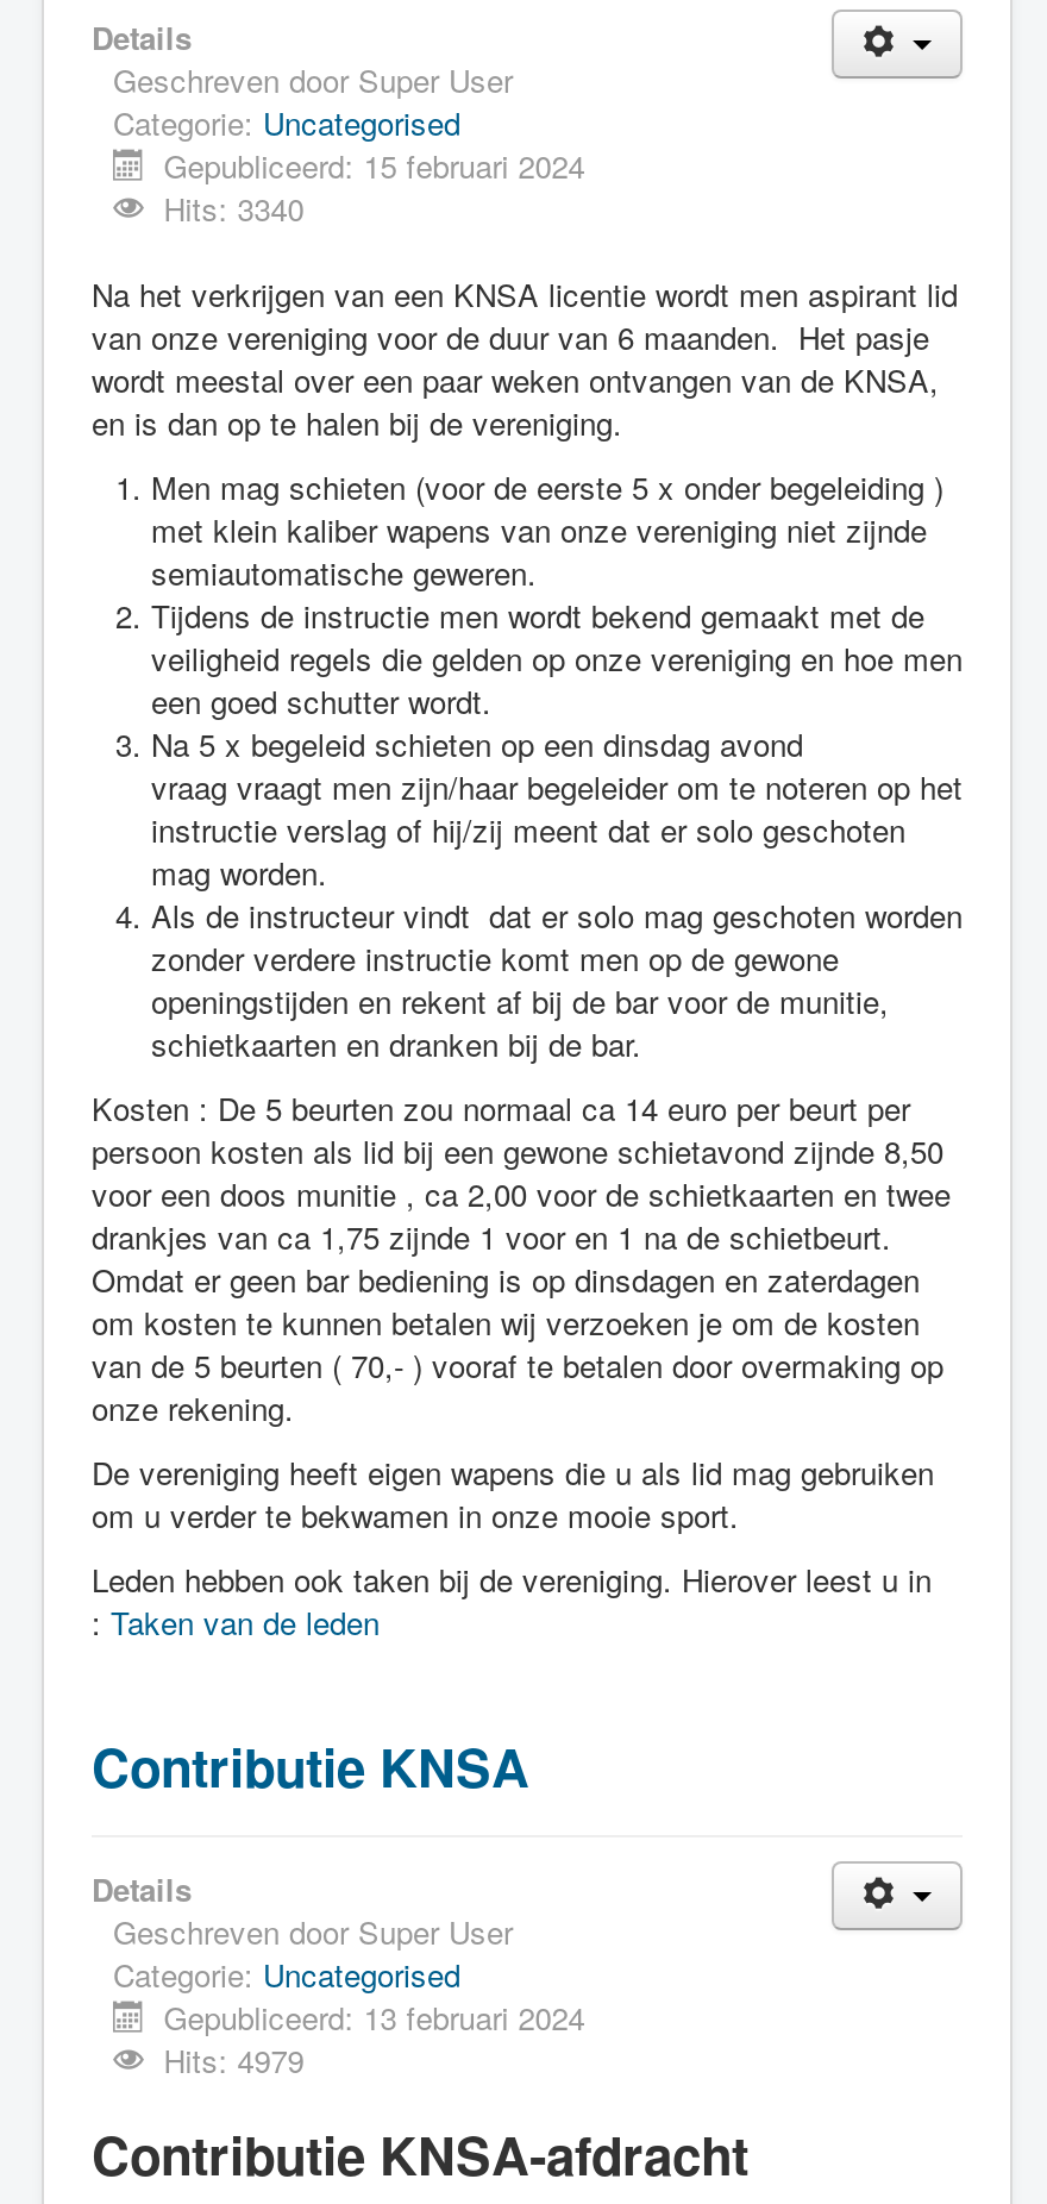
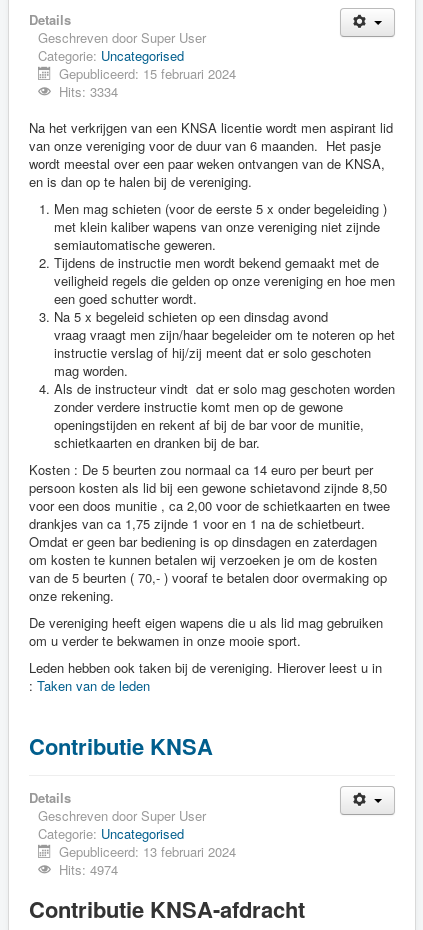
[163,186,304,231] Hits: 3340 -> [59,82,118,101] Hits: 3334
[163,2038,304,2083] Hits: 4979 -> [59,860,118,879] Hits: 4974

